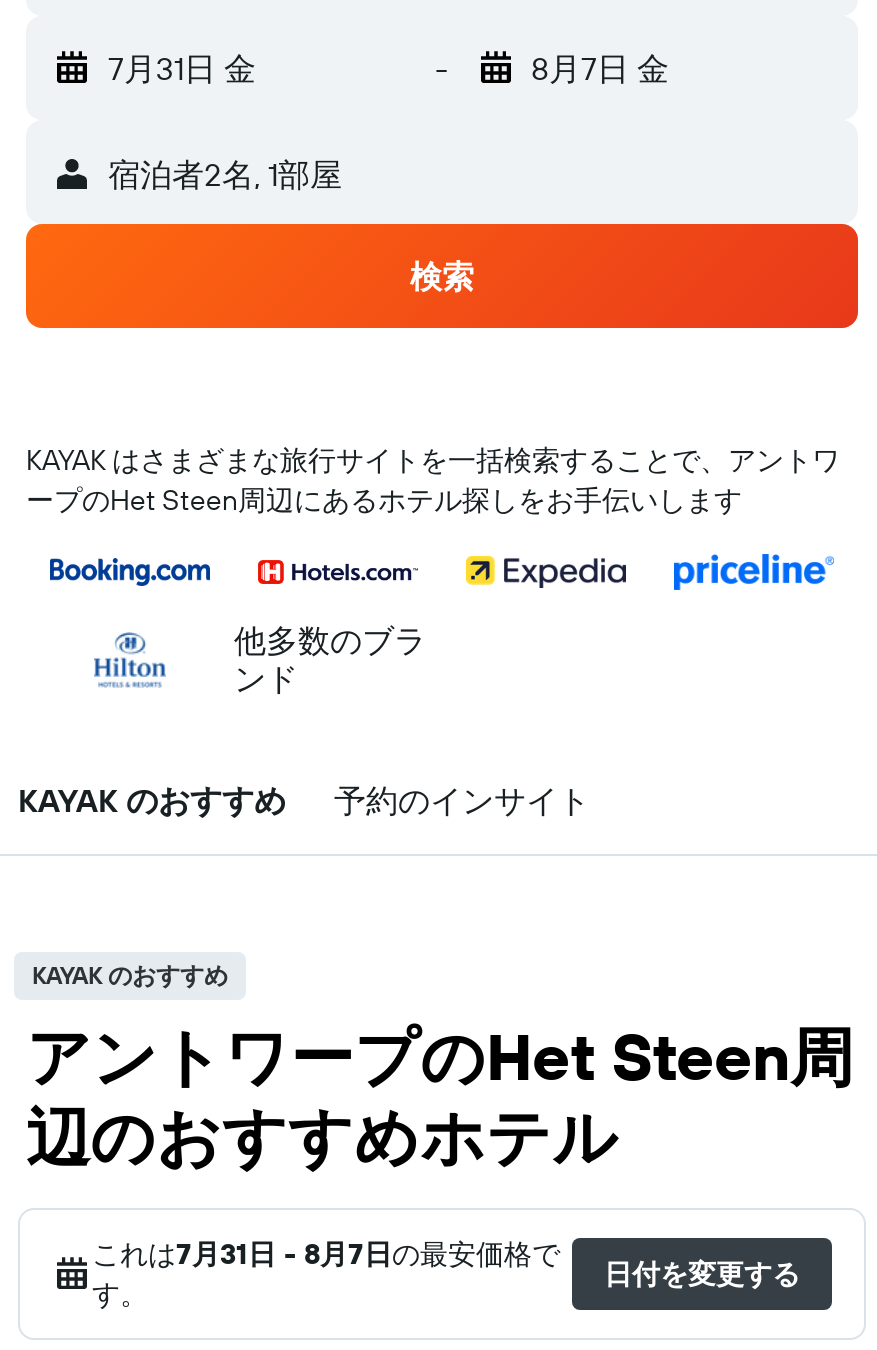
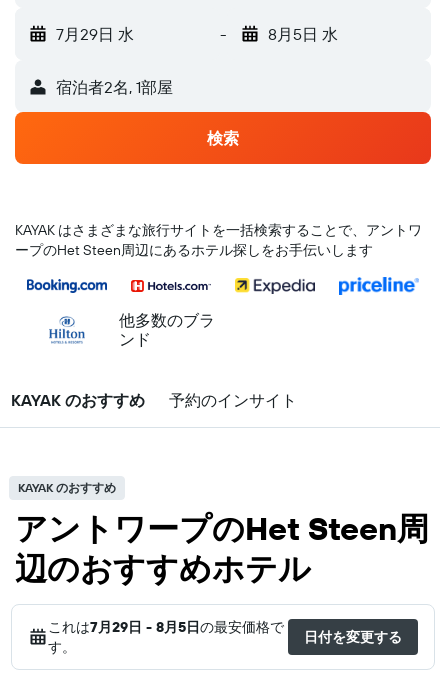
[108,48,256,88] 7月31日 金 -> [56,24,134,44] 7月29日 水
[531,48,669,88] 8月7日 金 -> [267,24,337,44] 8月5日 水
[92,1236,560,1272] これは7月31日 - 8月7日の最安価格で -> [48,618,284,636] これは7月29日 - 8月5日の最安価格で

